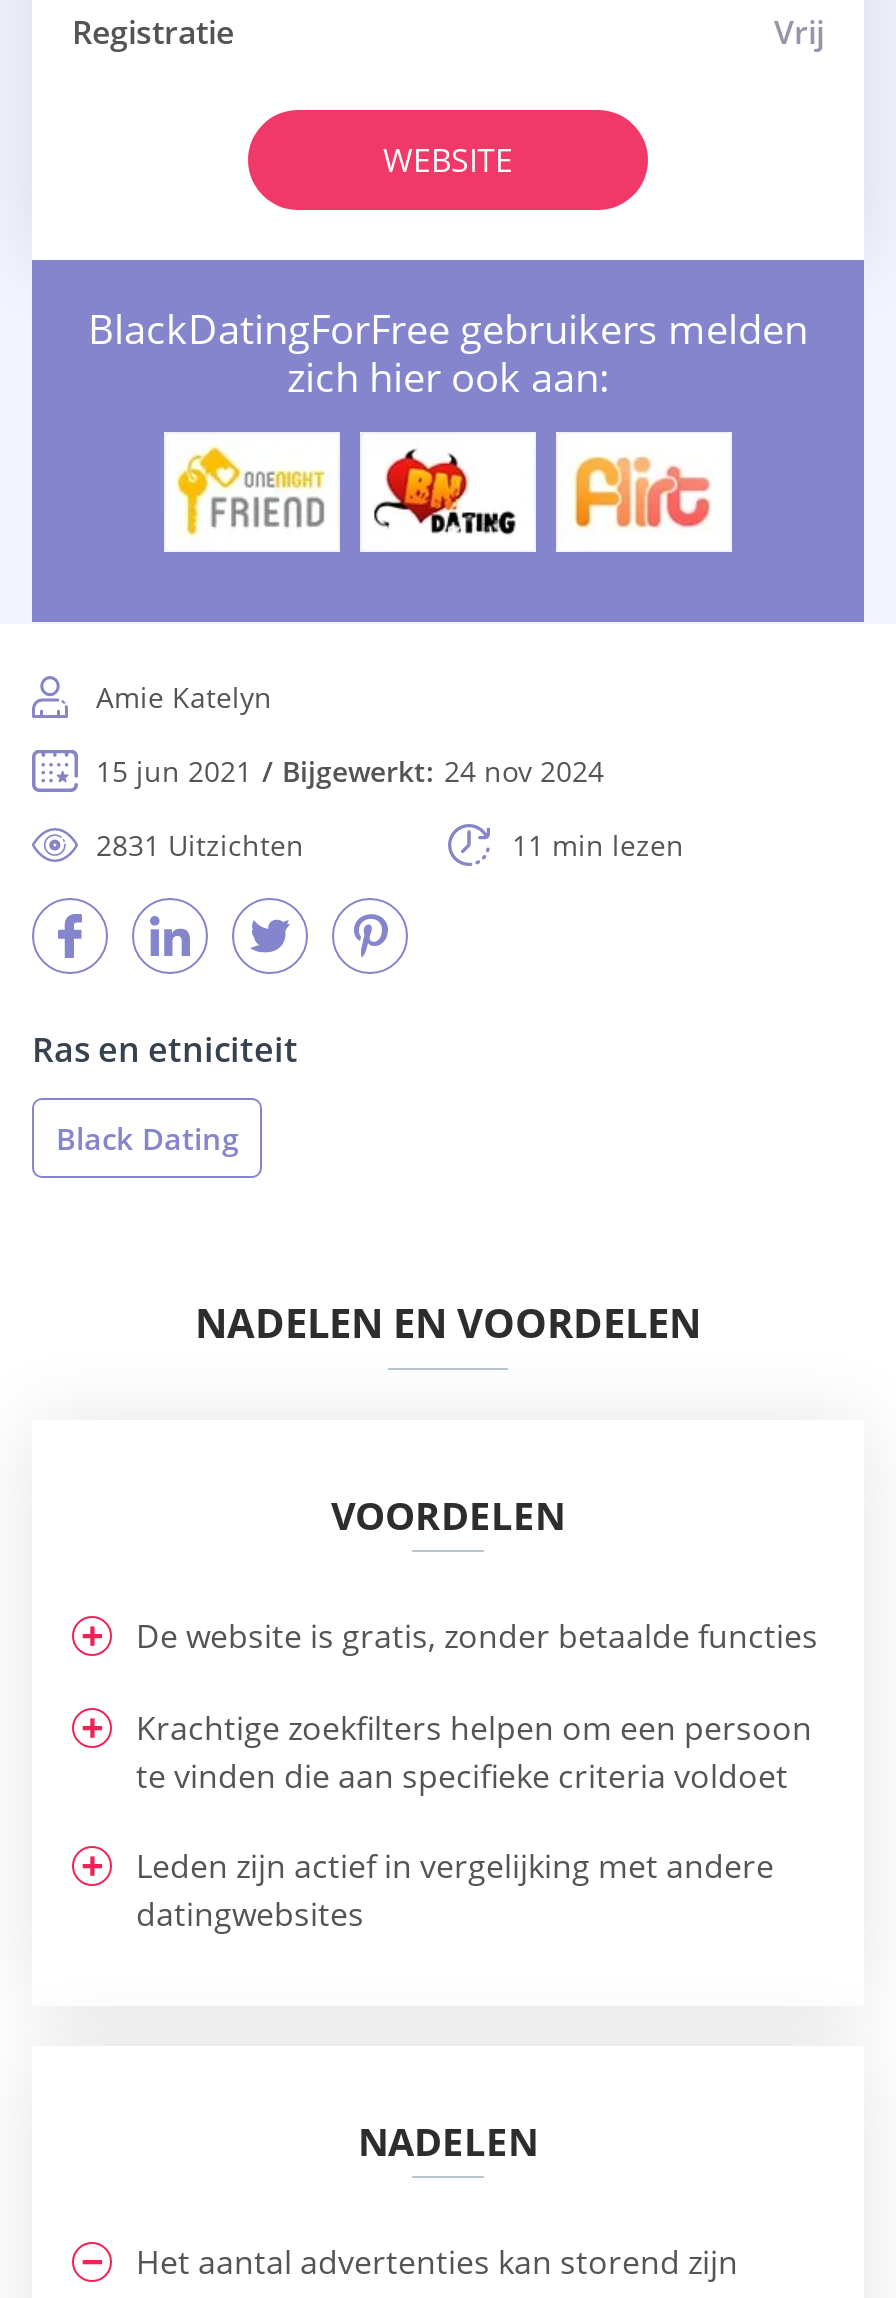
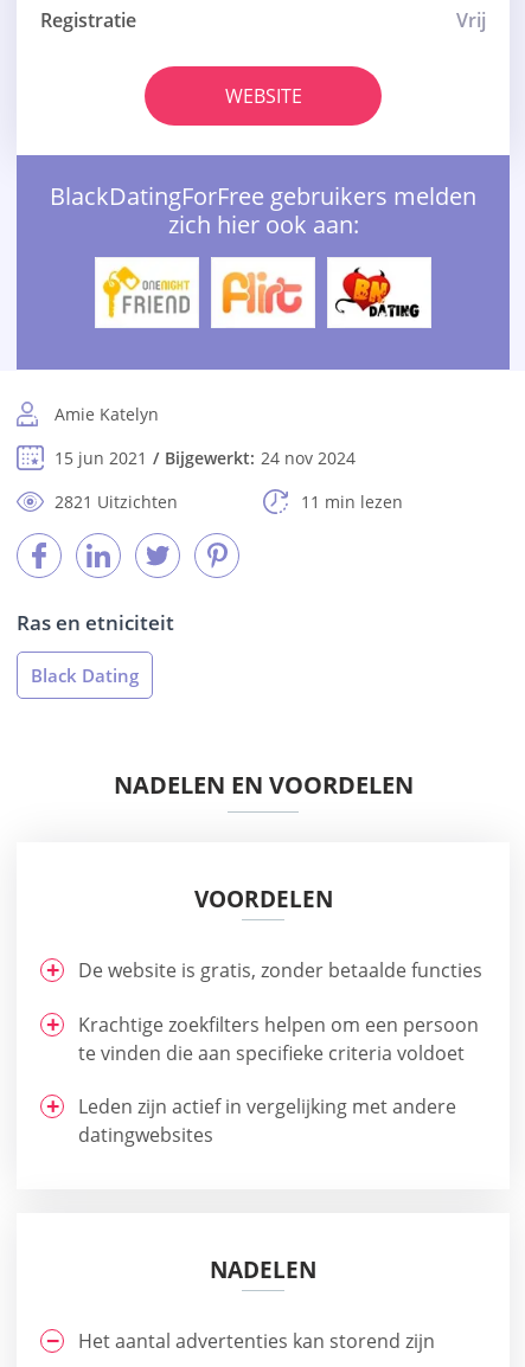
[372,448,518,536] [image] -> [219,268,303,317] [image]
[570,450,712,534] [image] -> [334,267,421,319] [image]
[96,826,304,864] 2831 Uitzichten -> [55,491,178,513] 2821 Uitzichten

